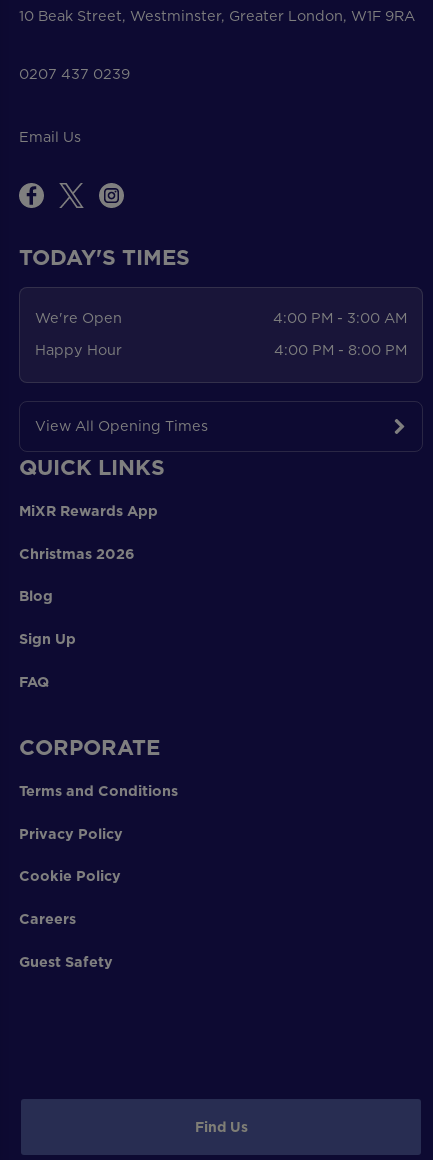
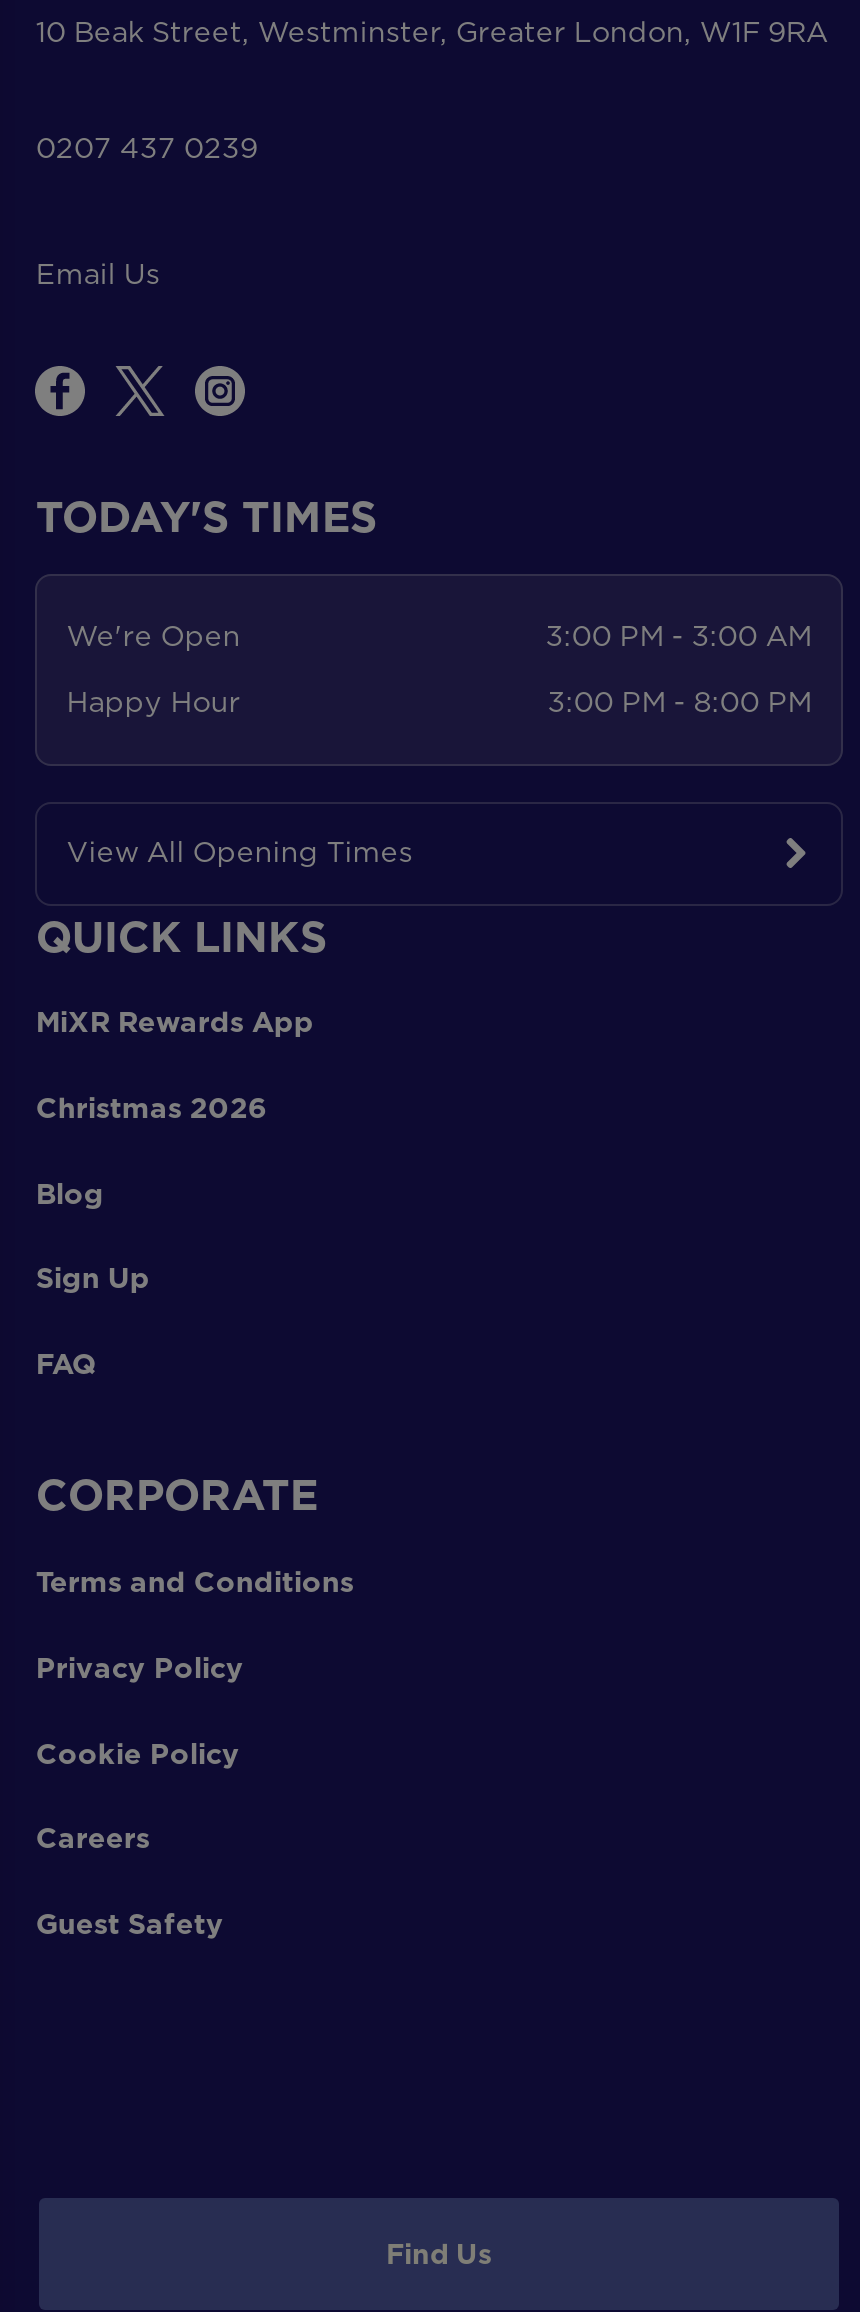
[273,308,407,328] 4:00 PM - 3:00 AM -> [545,616,811,656] 3:00 PM - 3:00 AM
[274,340,407,360] 4:00 PM - 8:00 PM -> [547,681,811,721] 3:00 PM - 8:00 PM

